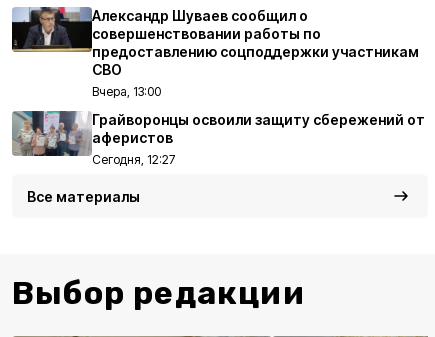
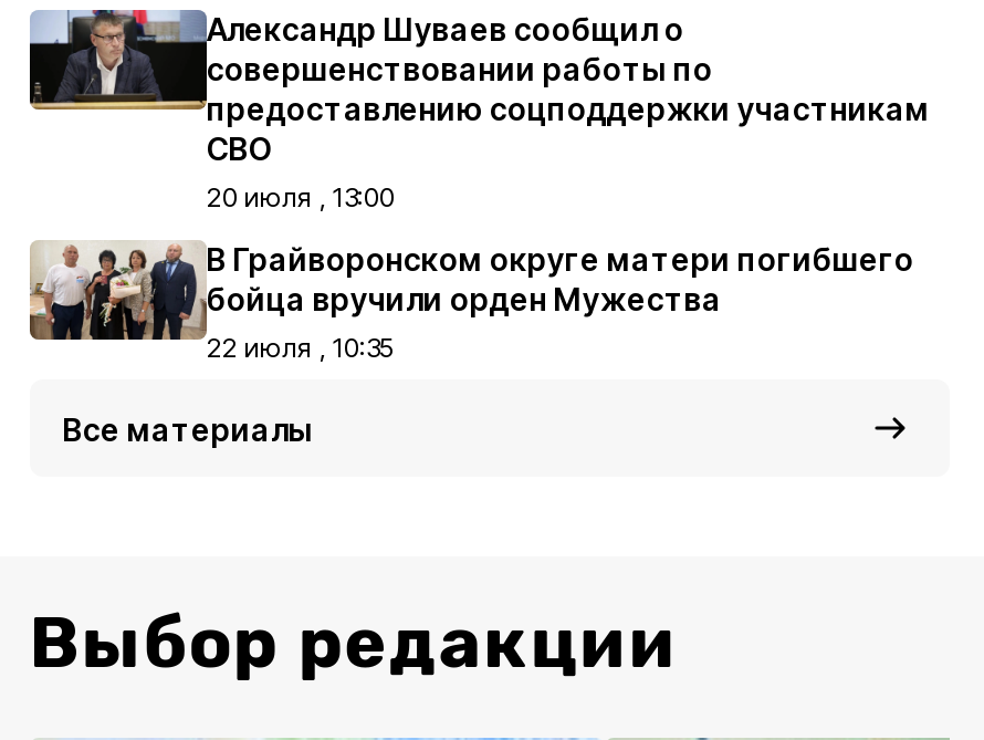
[92,84,161,99] Вчера, 13:00 -> [207,180,395,213] 20 июля , 13:00
[12,110,425,167] [image] | Грайворонцы освоили защиту сбережений от | аферистов | Сегодня, 12:27 -> [30,240,914,364] [image] | В Грайворонском округе матери погибшего | бойца вручили орден Мужества | 22 июля , 10:35

